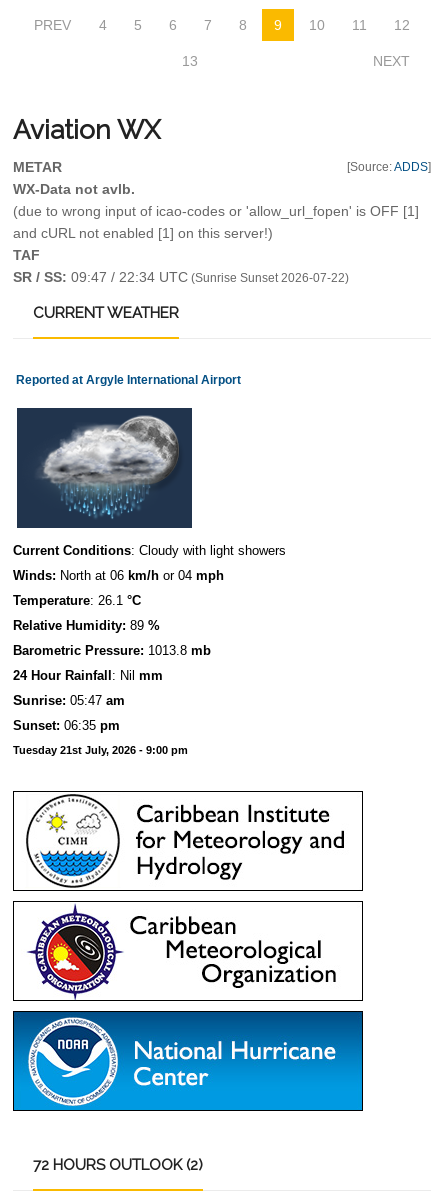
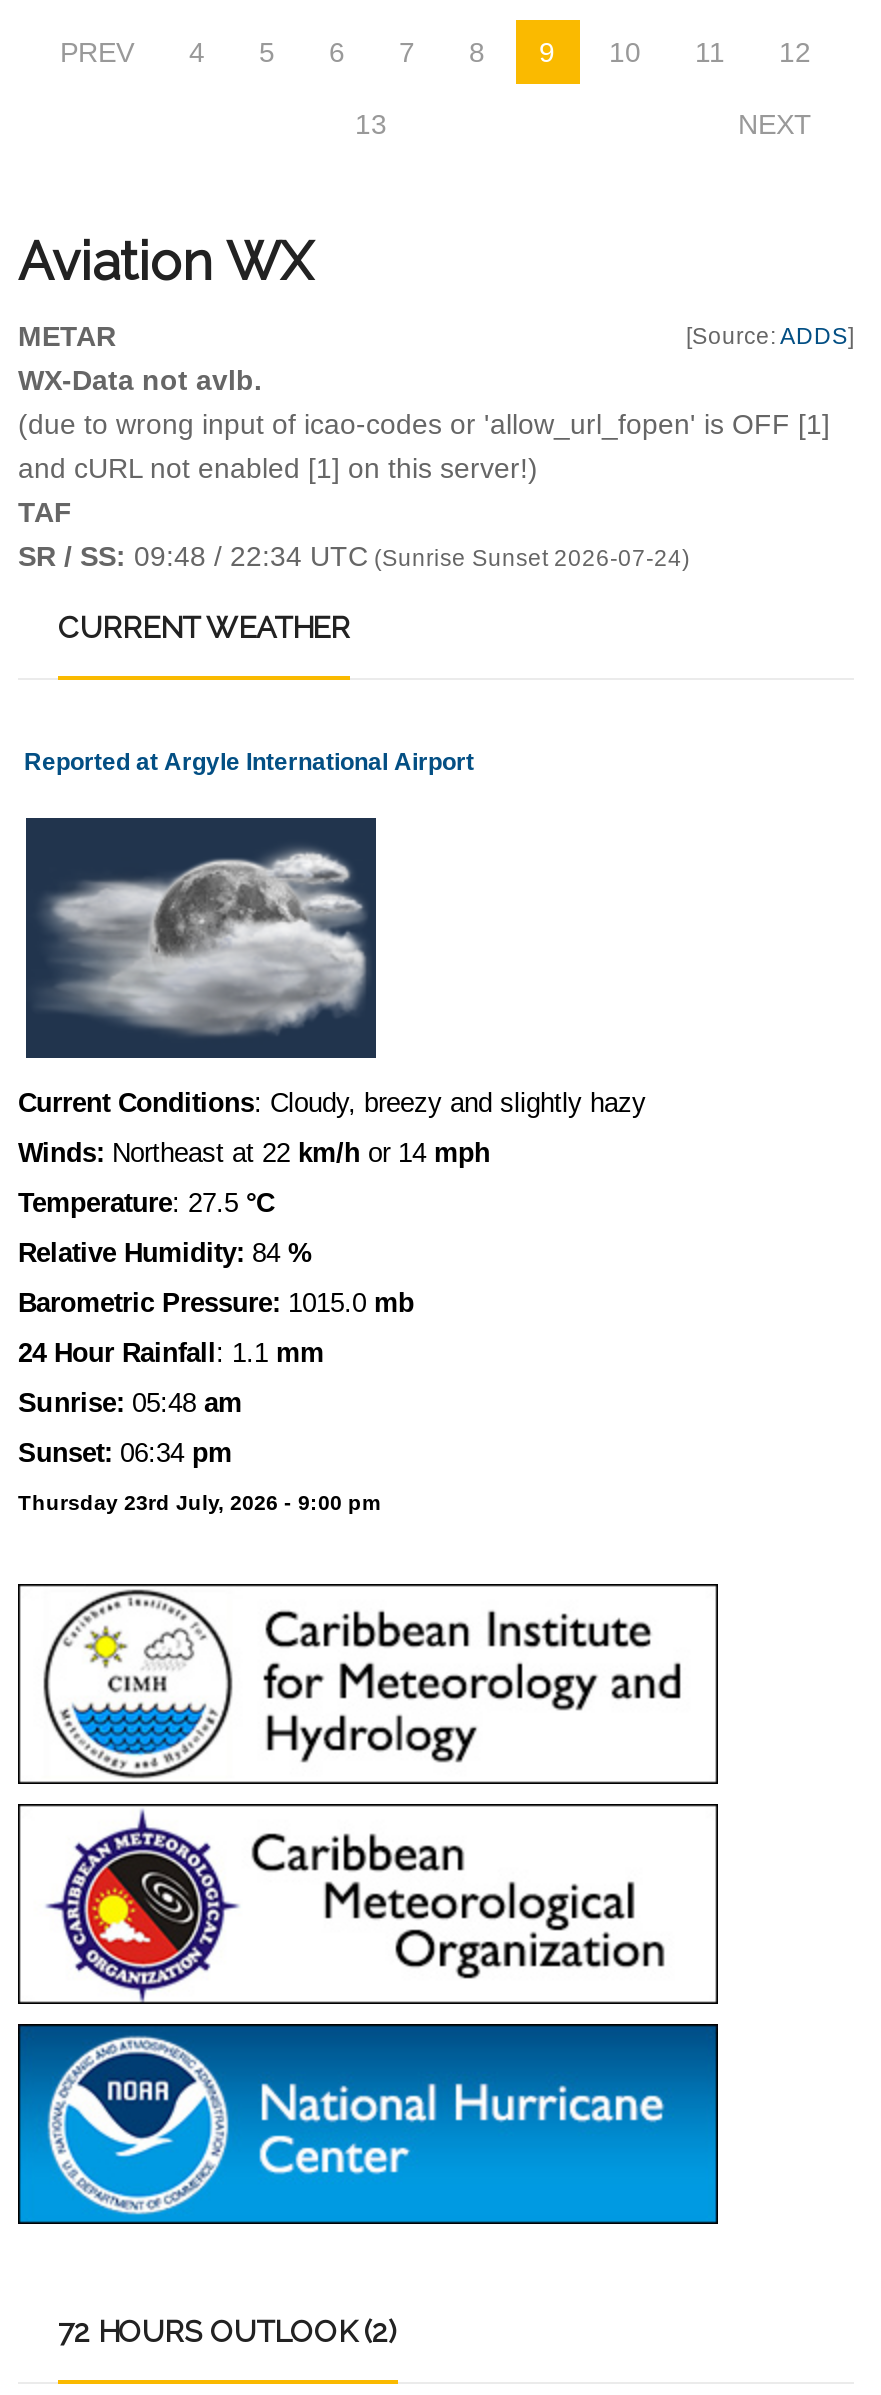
[13,269,349,285] SR / SS: 09:47 / 22:34 UTC (Sunrise Sunset 2026-07-22) -> [18,540,690,572] SR / SS: 09:48 / 22:34 UTC (Sunrise Sunset 2026-07-24)
[13,415,286,558] [image] | Current Conditions: Cloudy with light showers -> [18,834,646,1118] [image] | Current Conditions: Cloudy, breezy and slightly hazy
[13,568,224,583] Winds: North at 06 km/h or 04 mph -> [18,1138,490,1168] Winds: Northeast at 22 km/h or 14 mph
[13,593,141,608] Temperature: 26.1 °C -> [18,1188,274,1218] Temperature: 27.5 °C
[13,618,160,633] Relative Humidity: 89% -> [18,1238,312,1268] Relative Humidity: 84%
[13,643,211,658] Barometric Pressure: 1013.8 mb -> [18,1288,414,1318] Barometric Pressure: 1015.0 mb
[13,668,163,683] 24 Hour Rainfall: Nil mm -> [18,1338,324,1368] 24 Hour Rainfall: 1.1 mm
[13,692,125,708] Sunrise: 05:47 am -> [18,1386,242,1418] Sunrise: 05:48 am
[13,718,120,733] Sunset: 06:35 pm -> [18,1438,232,1468] Sunset: 06:34 pm
[13,744,188,756] Tuesday 21st July, 2026 - 9:00 pm -> [18,1490,382,1514] Thursday 23rd July, 2026 - 9:00 pm

